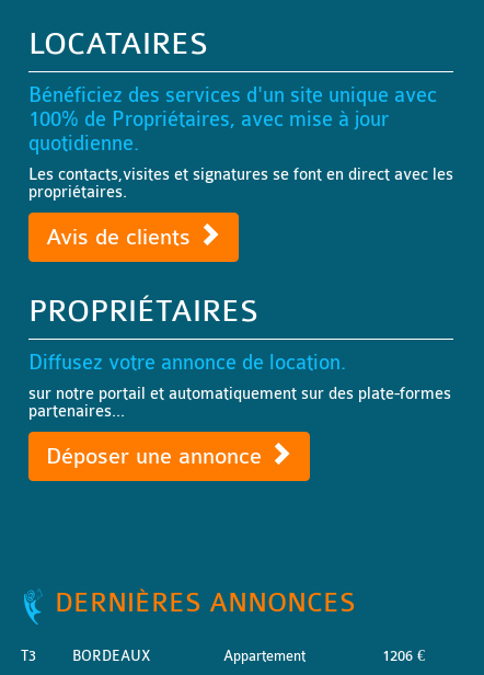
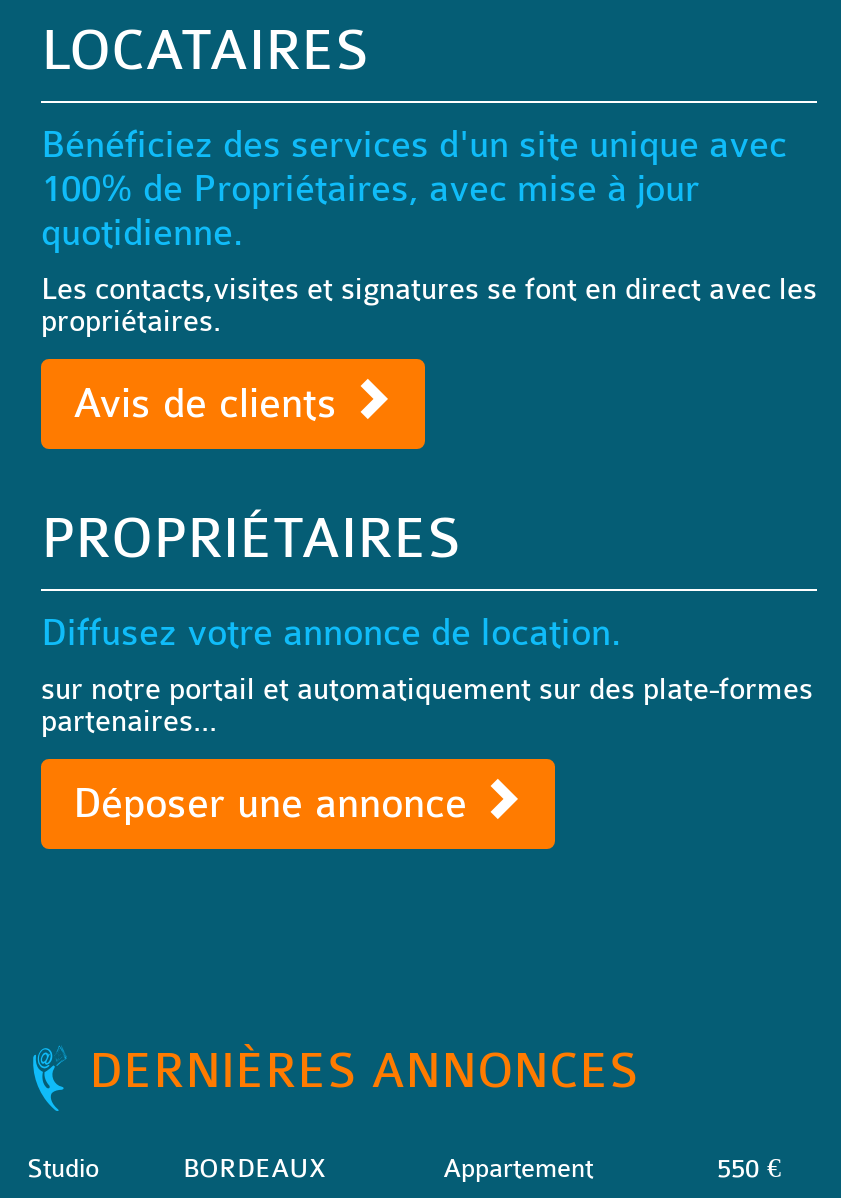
[21,648,36,664] T3 -> [27,1153,99,1183] Studio
[382,648,425,664] 1206 € -> [717,1153,781,1183] 550 €

